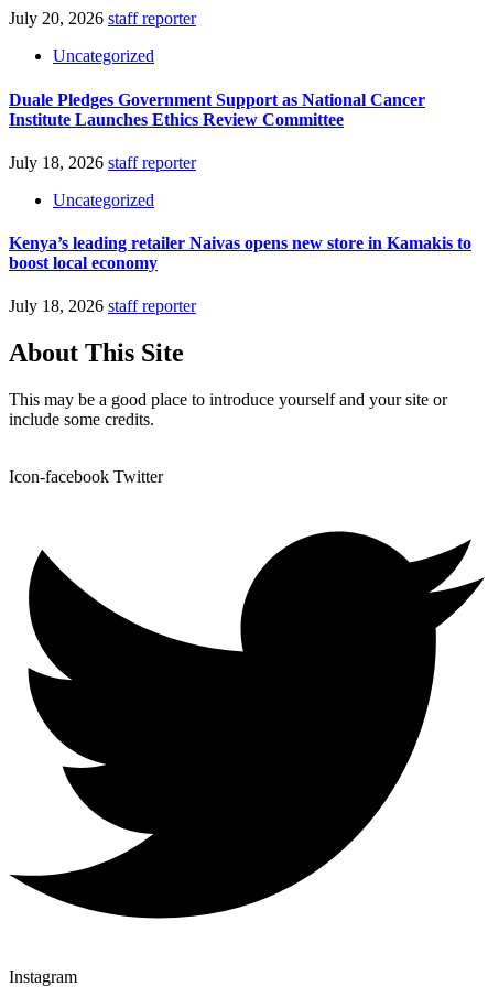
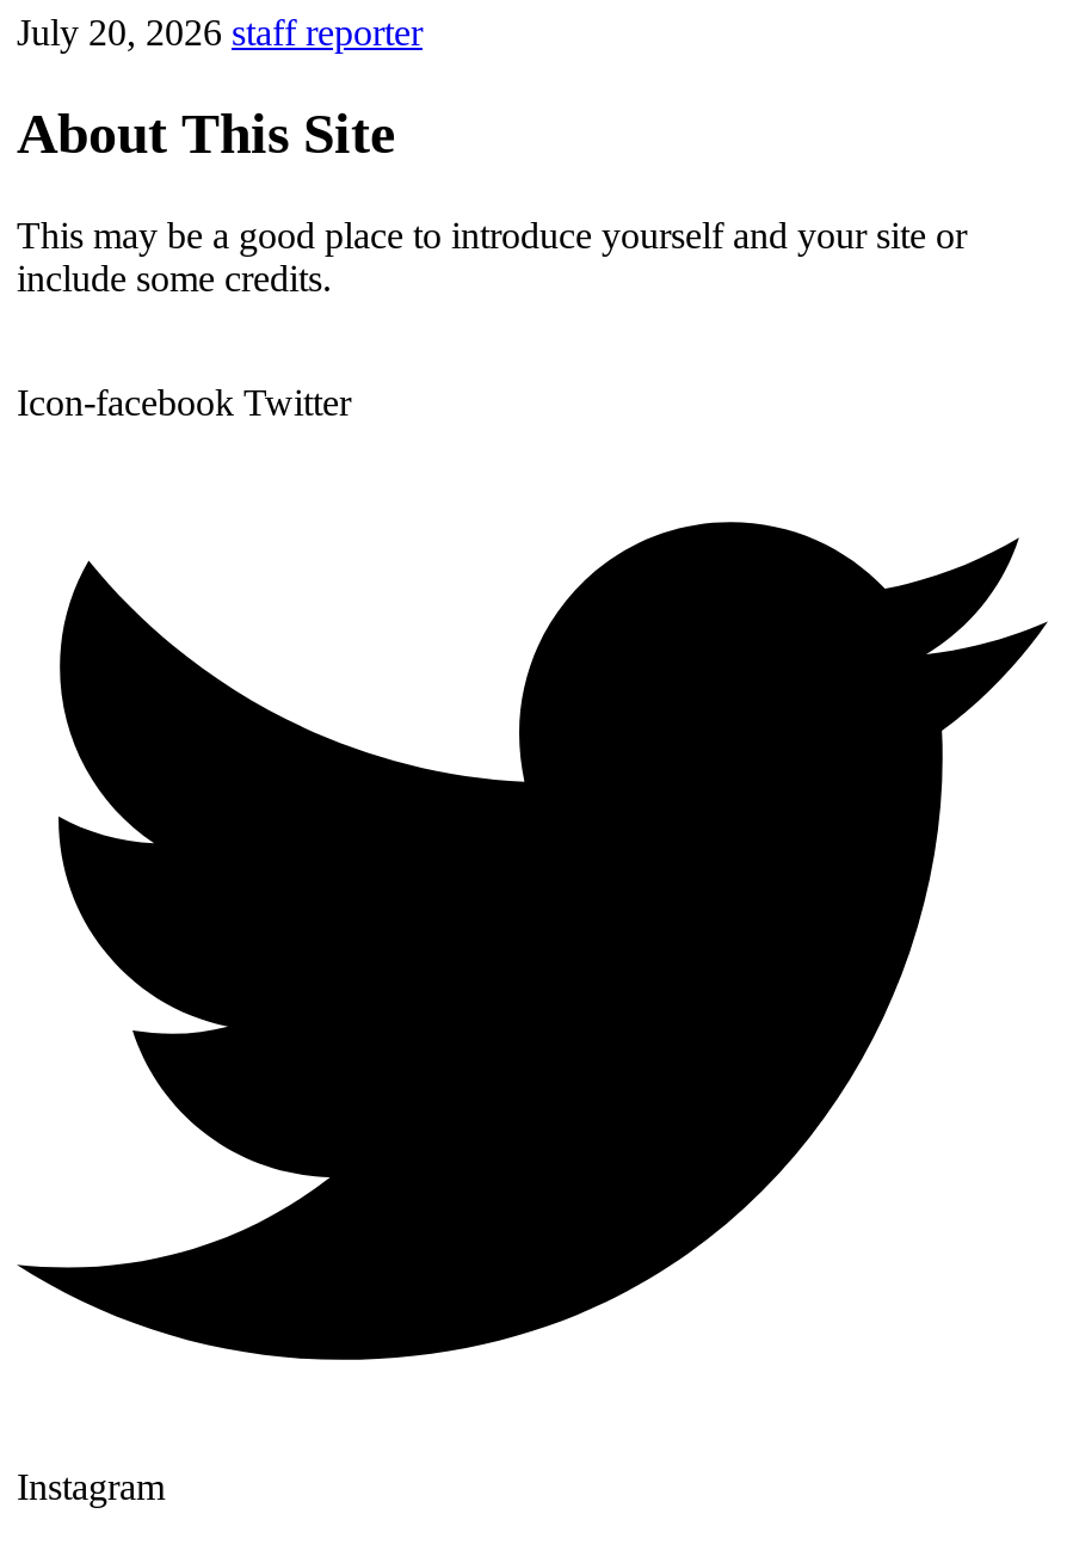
[9,47,471,316] Uncategorized | Duale Pledges Government Support as National Cancer | Institute Launches Ethics Review Committee | July 18, 2026 staff reporter | Uncategorized | Kenya’s leading retailer Naivas opens new store in Kamakis to | boost local economy | July 18, 2026 staff reporter -> none

